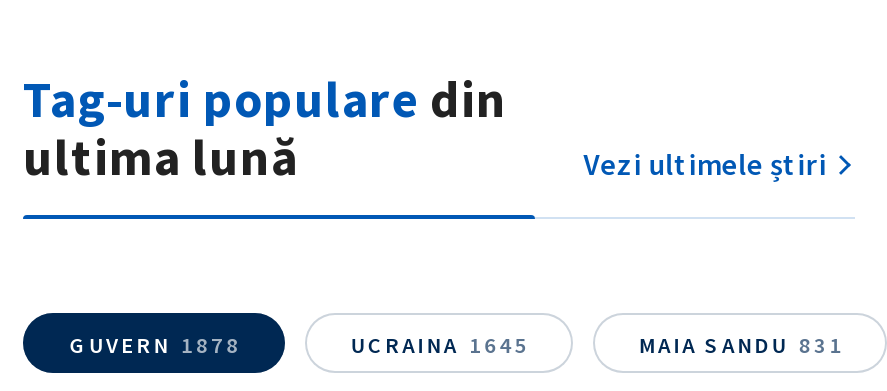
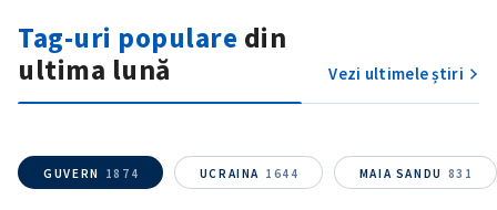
[69,330,242,358] GUVERN 1878 -> [43,165,139,181] GUVERN 1874
[351,330,530,358] UCRAINA 1645 -> [199,165,299,181] UCRAINA 1644

